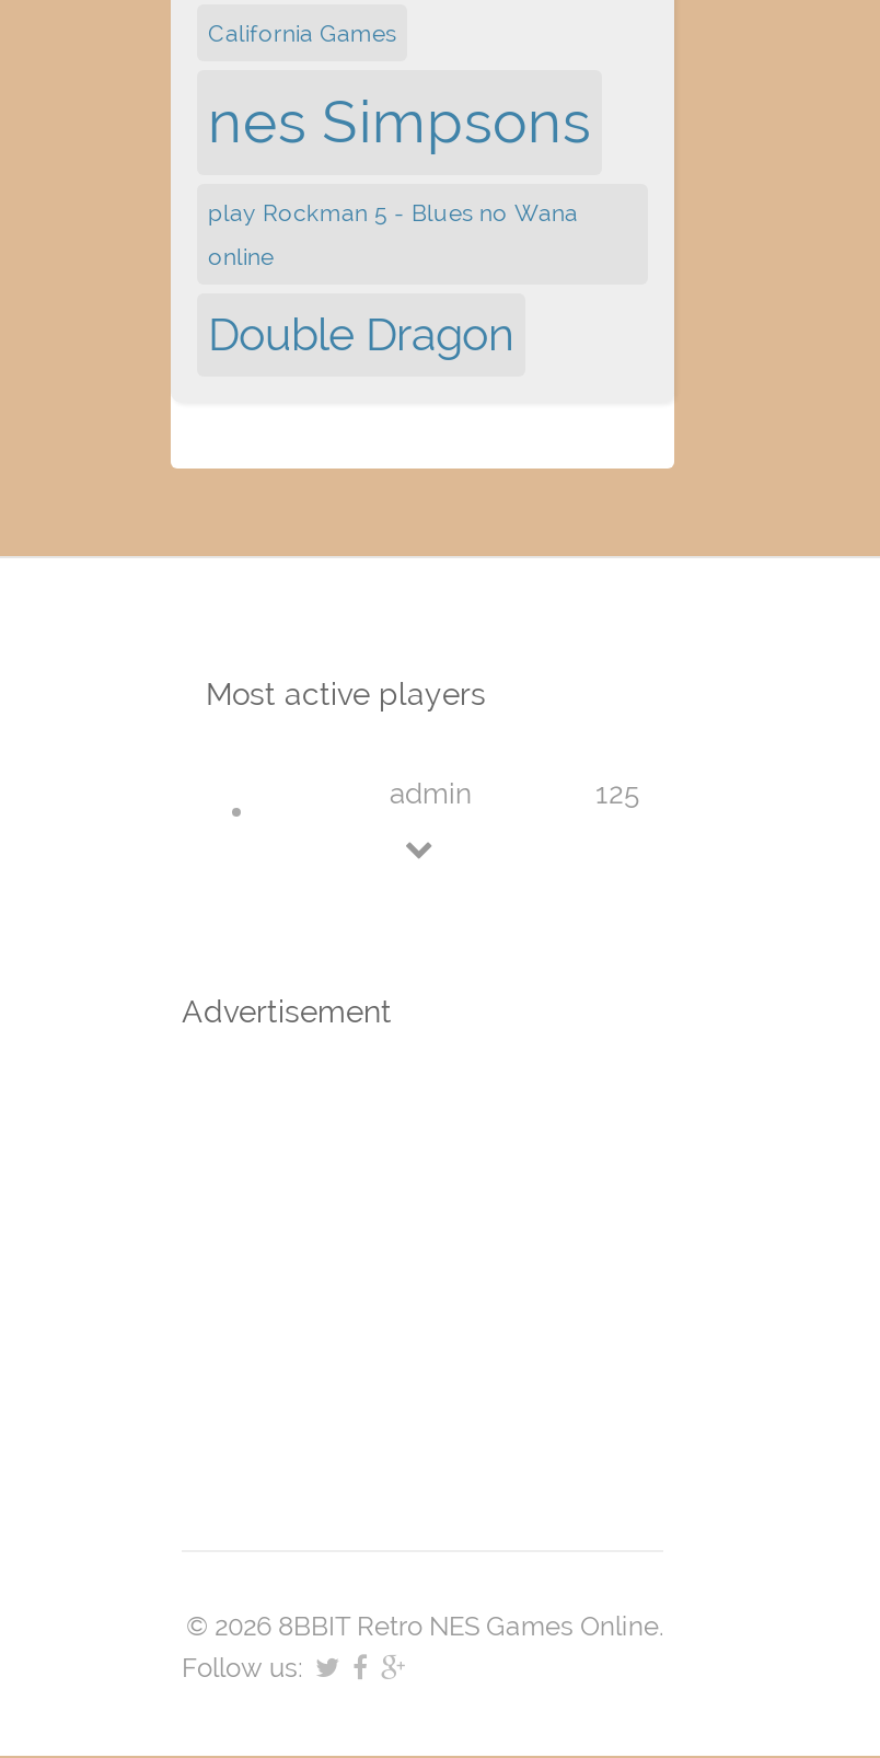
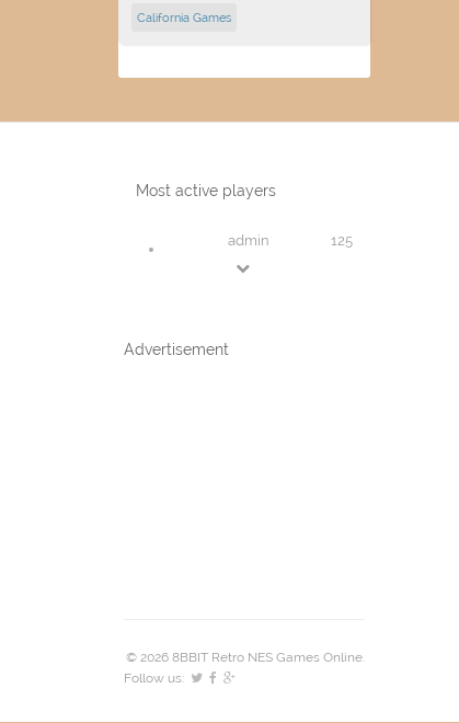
[208,86,591,360] nes Simpsons | play Rockman 5 - Blues no Wana | online | Double Dragon -> none

